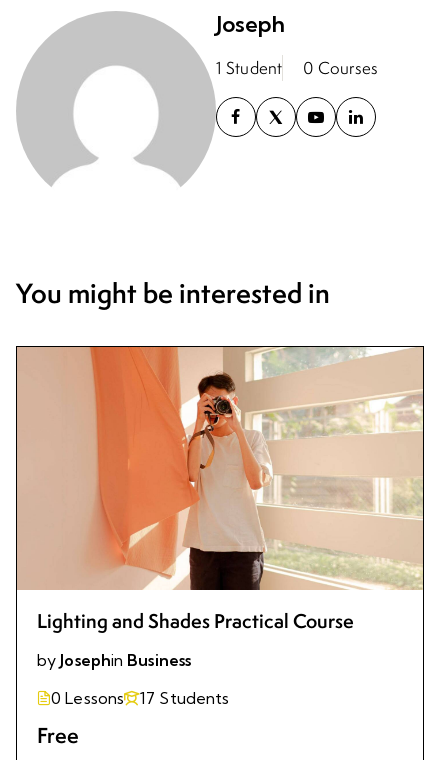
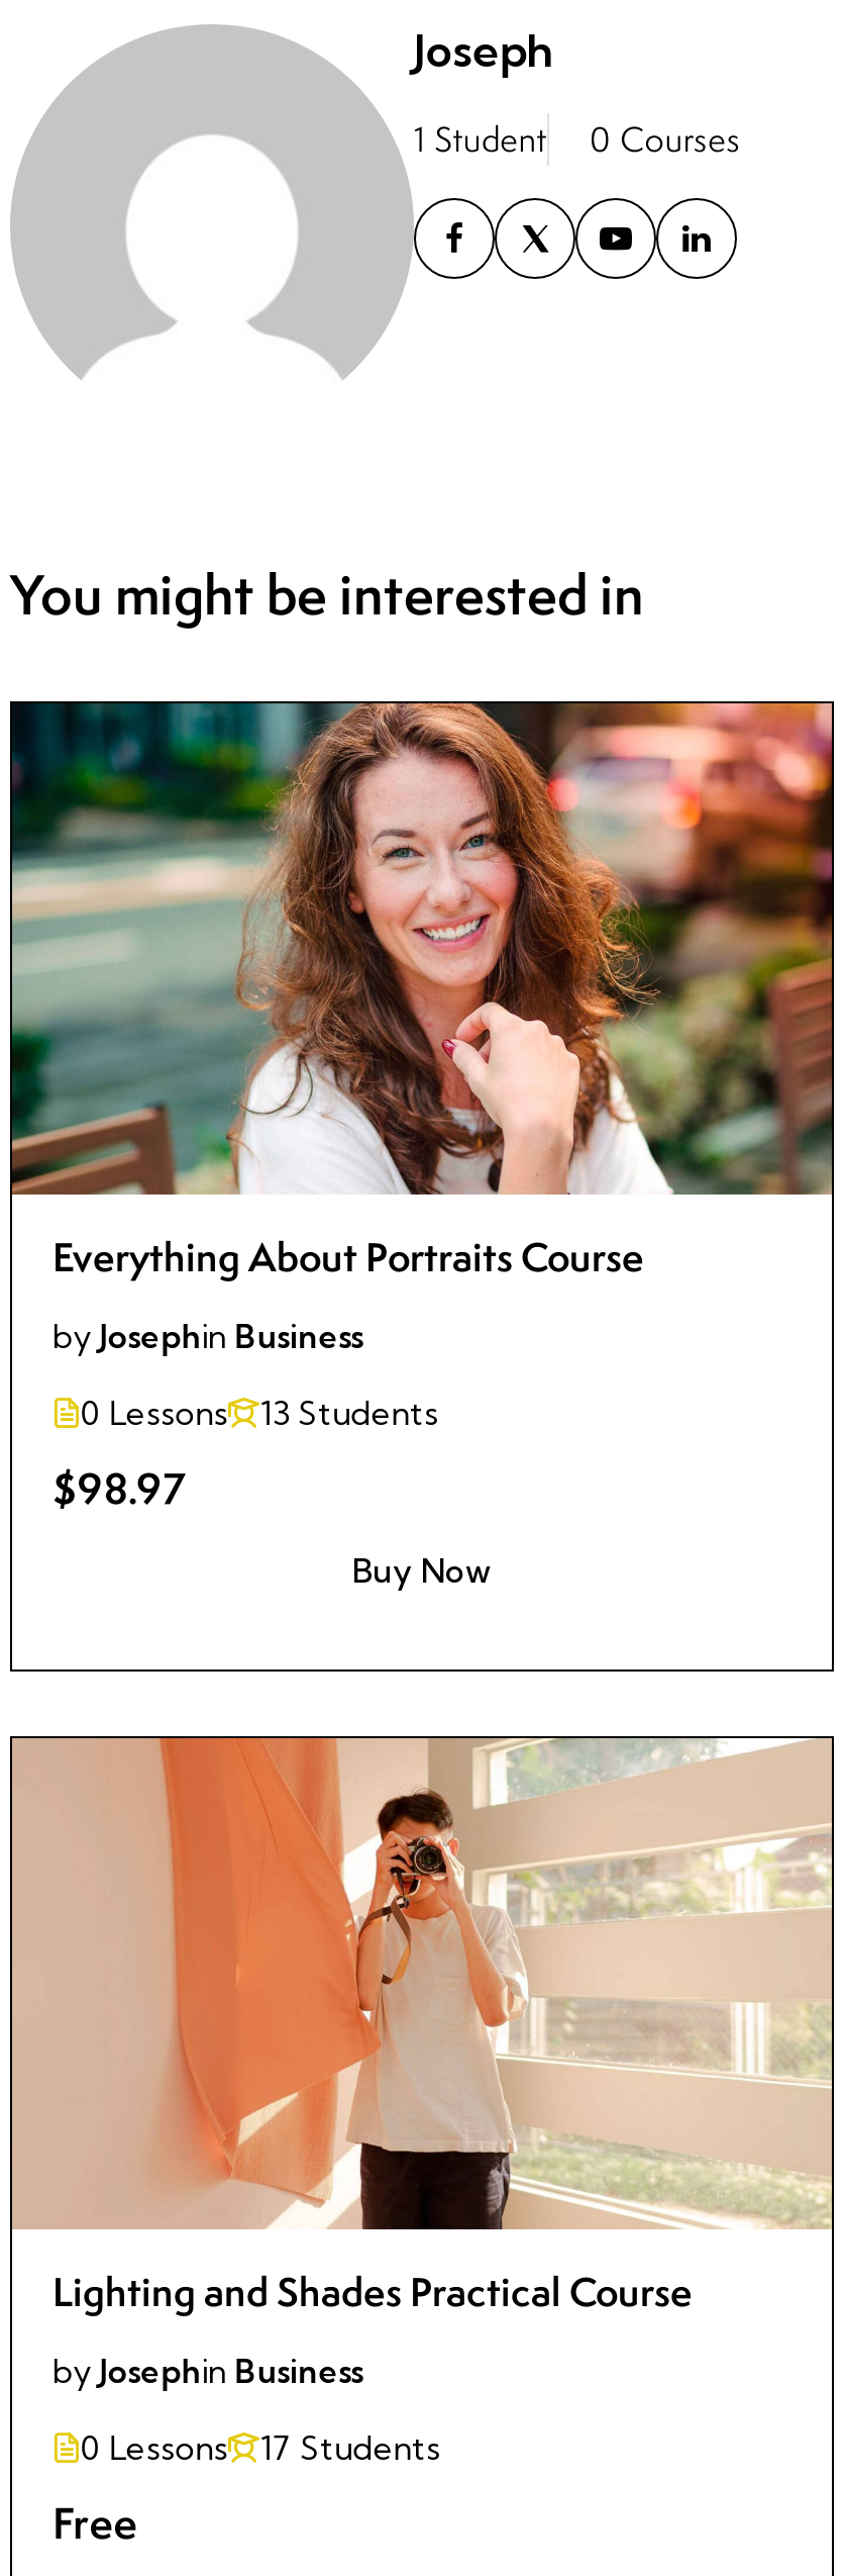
none -> [10,701,834,1591] [image] | Everything About Portraits Course | by Josephin Business | 0 Lessons | 13 Students | $98.97 | Buy Now

